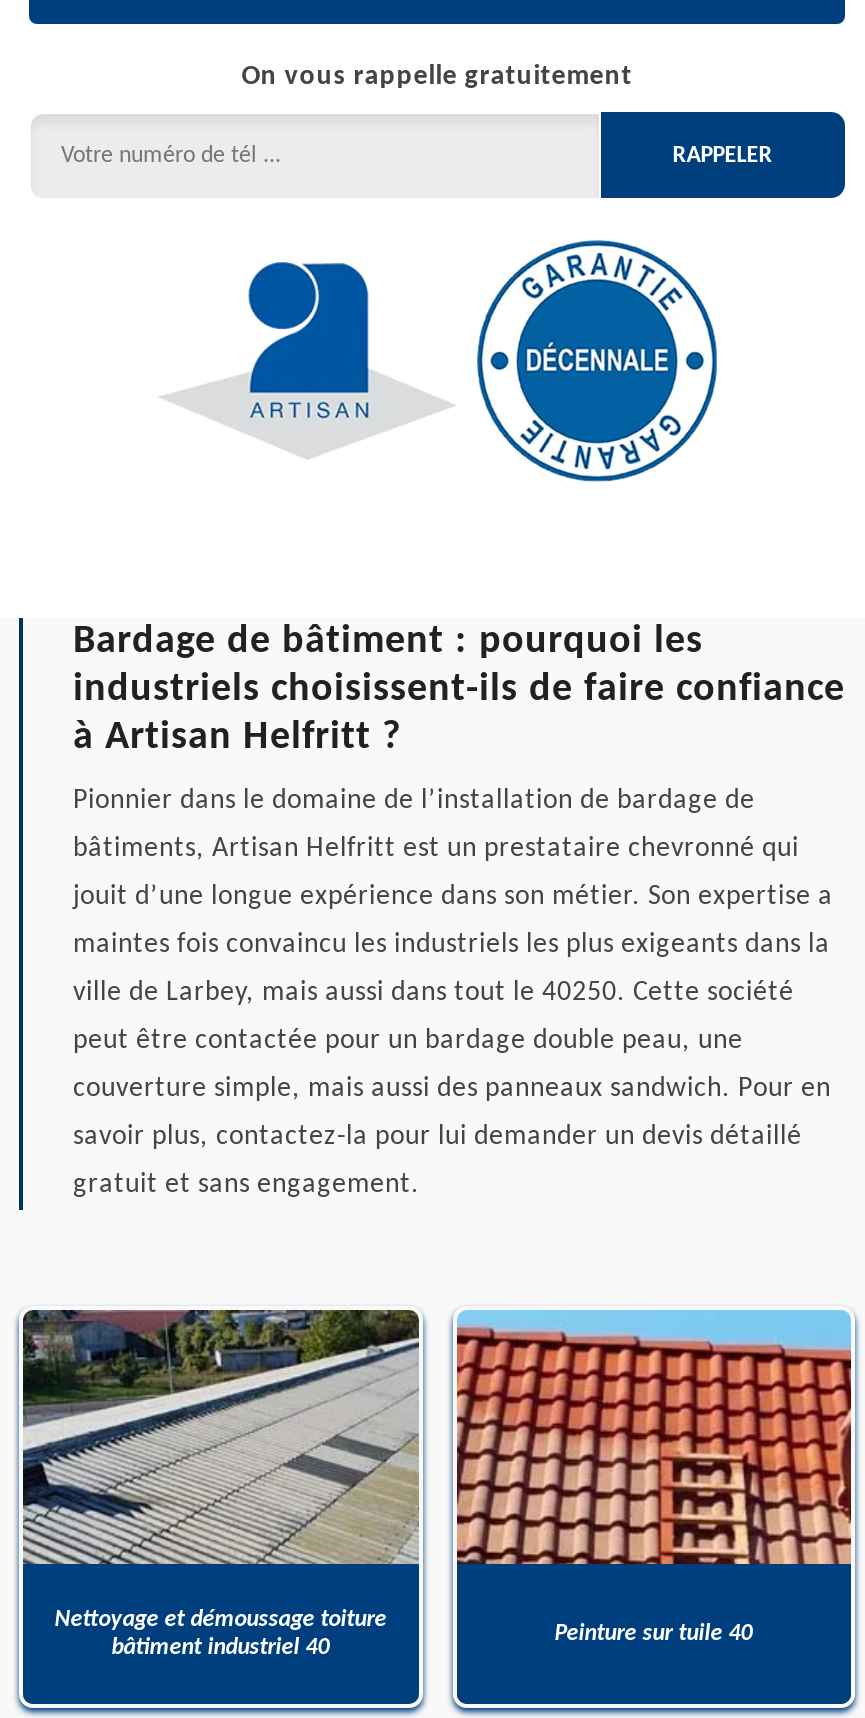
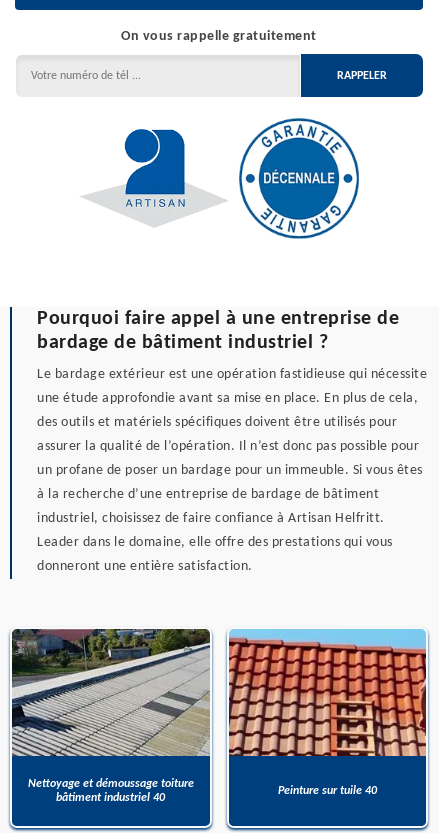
[73,621,845,757] Bardage de bâtiment : pourquoi les | industriels choisissent-ils de faire confiance | à Artisan Helfritt ? -> [37,309,399,353] Pourquoi faire appel à une entreprise de | bardage de bâtiment industriel ?
[73,785,755,815] Pionnier dans le domaine de l’installation de bardage de -> [37,367,427,382] Le bardage extérieur est une opération fastidieuse qui nécessite
[73,833,799,863] bâtiments, Artisan Helfritt est un prestataire chevronné qui -> [37,391,418,406] une étude approfondie avant sa mise en place. En plus de cela,
[73,881,833,911] jouit d’une longue expérience dans son métier. Son expertise a -> [37,415,397,430] des outils et matériels spécifiques doivent être utilisés pour
[73,929,830,959] maintes fois convaincu les industriels les plus exigeants dans la -> [37,439,419,454] assurer la qualité de l’opération. Il n’est donc pas possible pour
[73,977,794,1007] ville de Larbey, mais aussi dans tout le 40250. Cette société -> [37,463,422,478] un profane de poser un bardage pour un immeuble. Si vous êtes
[73,1025,743,1055] peut être contactée pour un bardage double peau, une -> [37,487,379,502] à la recherche d’une entreprise de bardage de bâtiment
[73,1073,831,1103] couverture simple, mais aussi des panneaux sandwich. Pour en -> [37,511,384,526] industriel, choisissez de faire confiance à Artisan Helfritt.
[73,1121,802,1151] savoir plus, contactez-la pour lui demander un devis détaillé -> [37,535,392,550] Leader dans le domaine, elle offre des prestations qui vous
[73,1169,420,1199] gratuit et sans engagement. -> [37,559,252,574] donneront une entière satisfaction.

